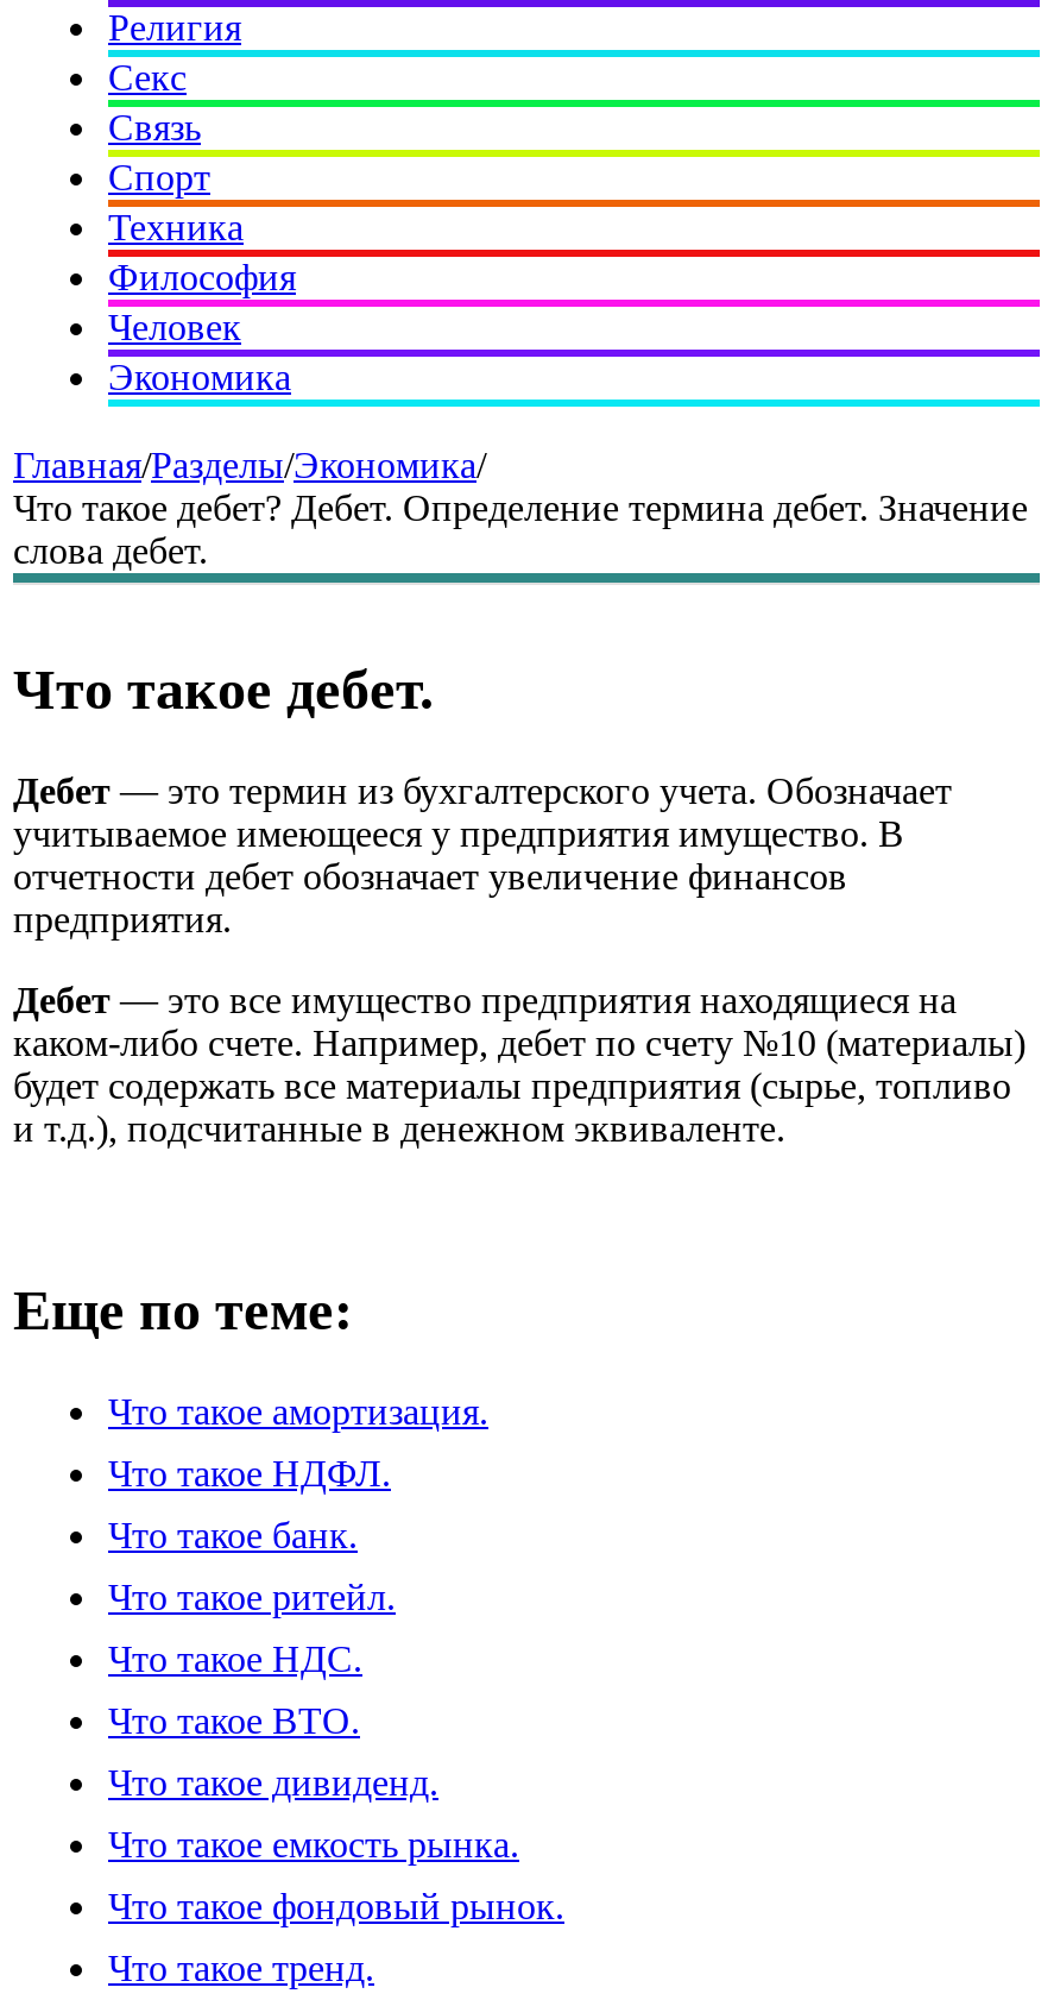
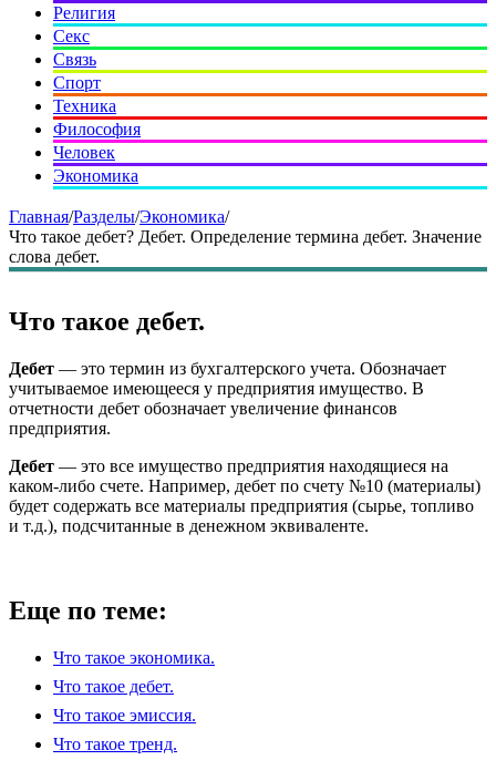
[108,1390,564,1926] Что такое амортизация. | Что такое НДФЛ. | Что такое банк. | Что такое ритейл. | Что такое НДС. | Что такое ВТО. | Что такое дивиденд. | Что такое емкость рынка. | Что такое фондовый рынок. -> [53,648,215,724] Что такое экономика. | Что такое дебет. | Что такое эмиссия.

